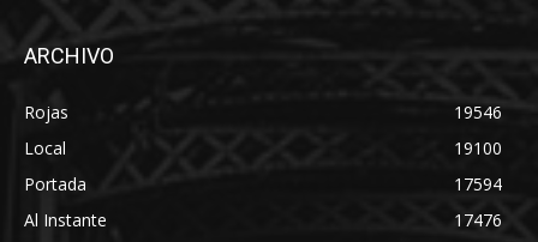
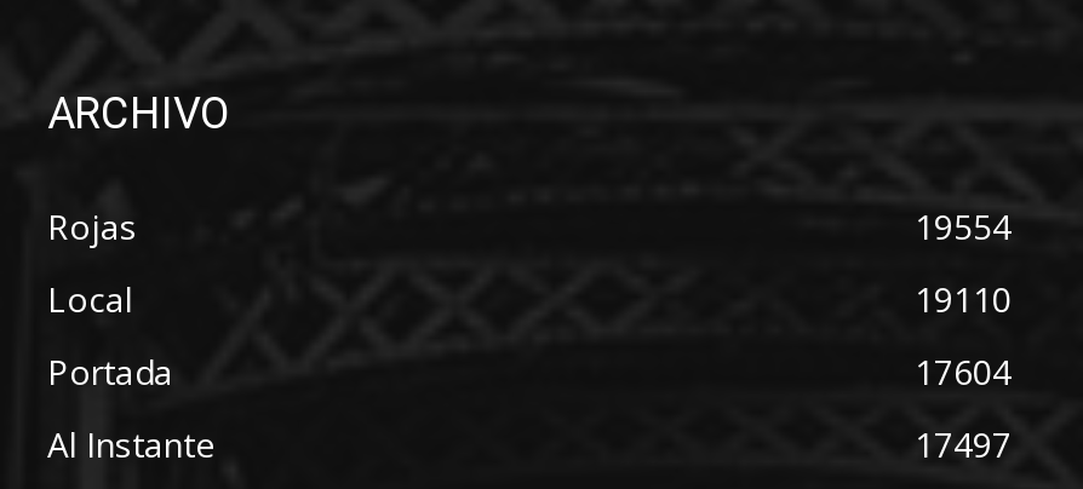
[454,101,502,124] 19546 -> [915,204,1012,250] 19554
[454,137,502,159] 19100 -> [915,276,1012,322] 19110
[454,173,502,195] 17594 -> [915,349,1012,395] 17604
[454,209,502,231] 17476 -> [915,421,1012,467] 17497

